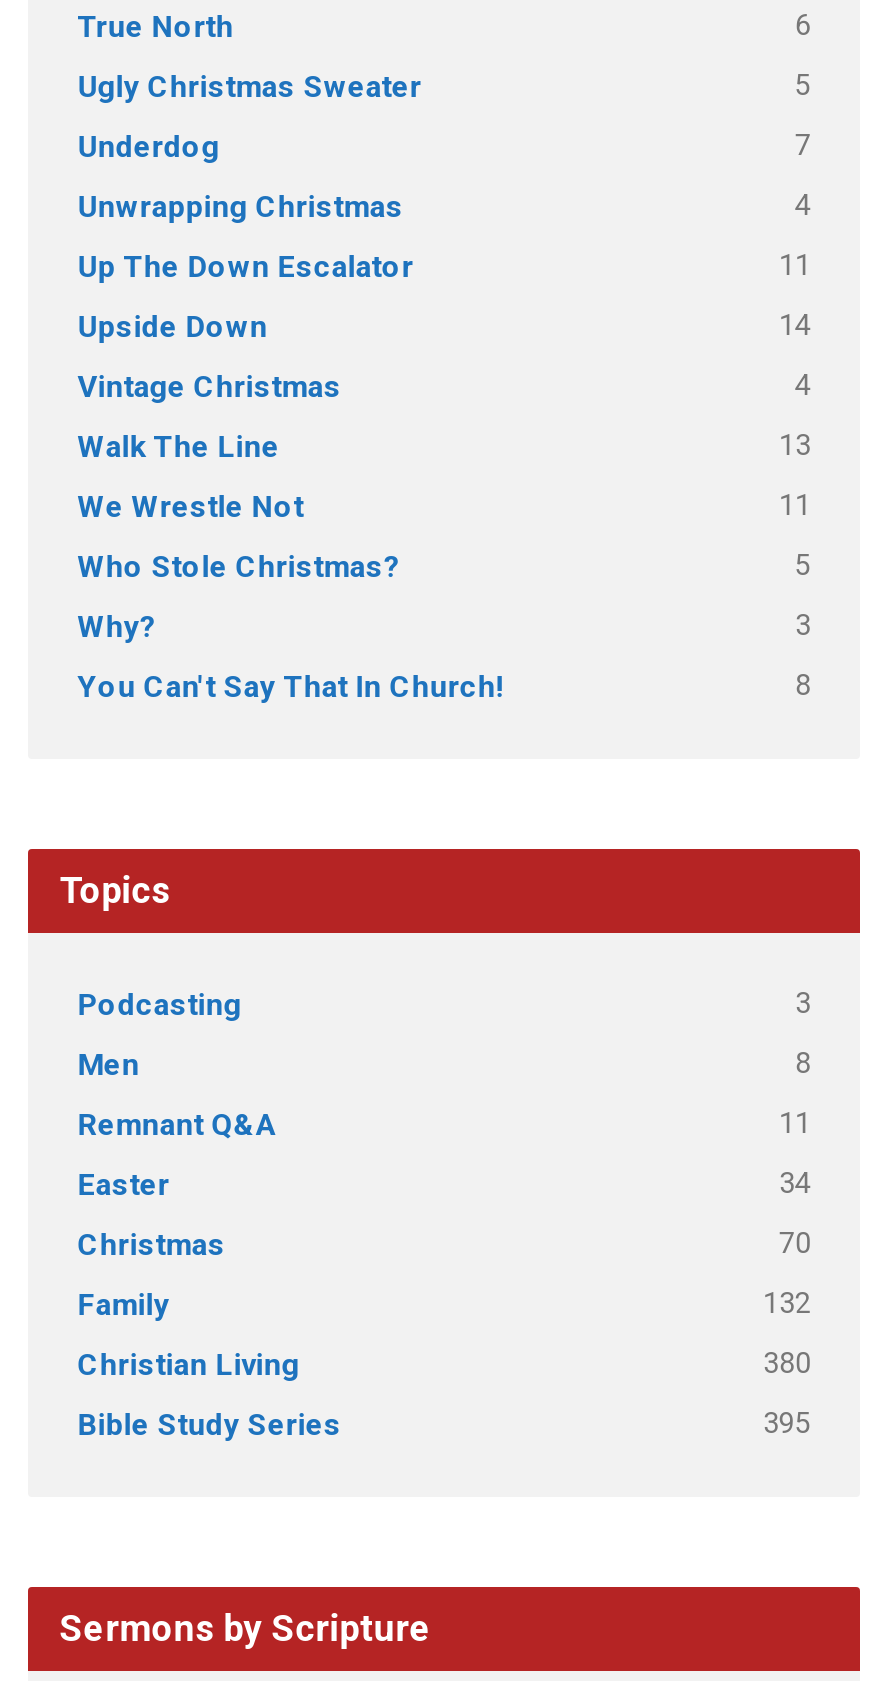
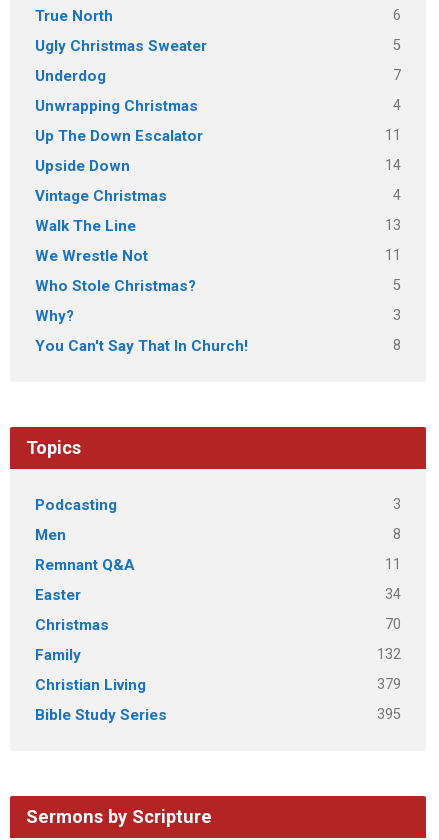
[763,1347,811,1381] 380 -> [377,676,401,693] 379

